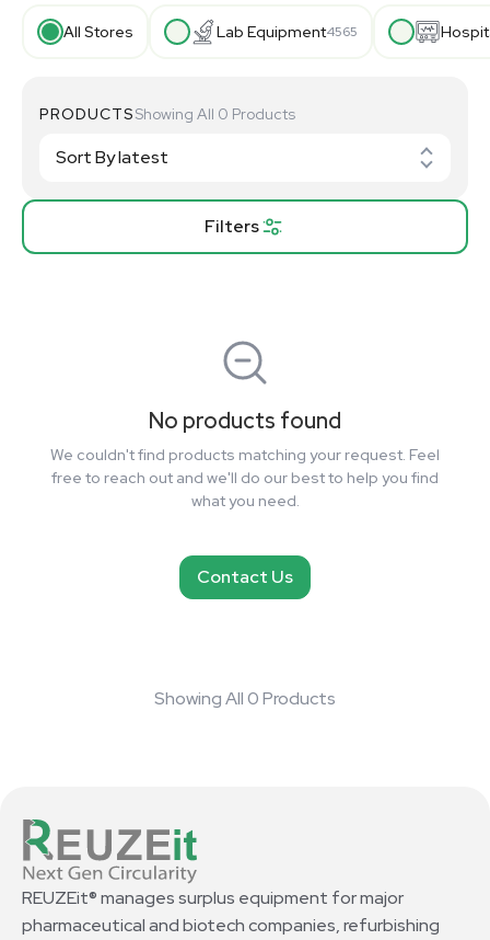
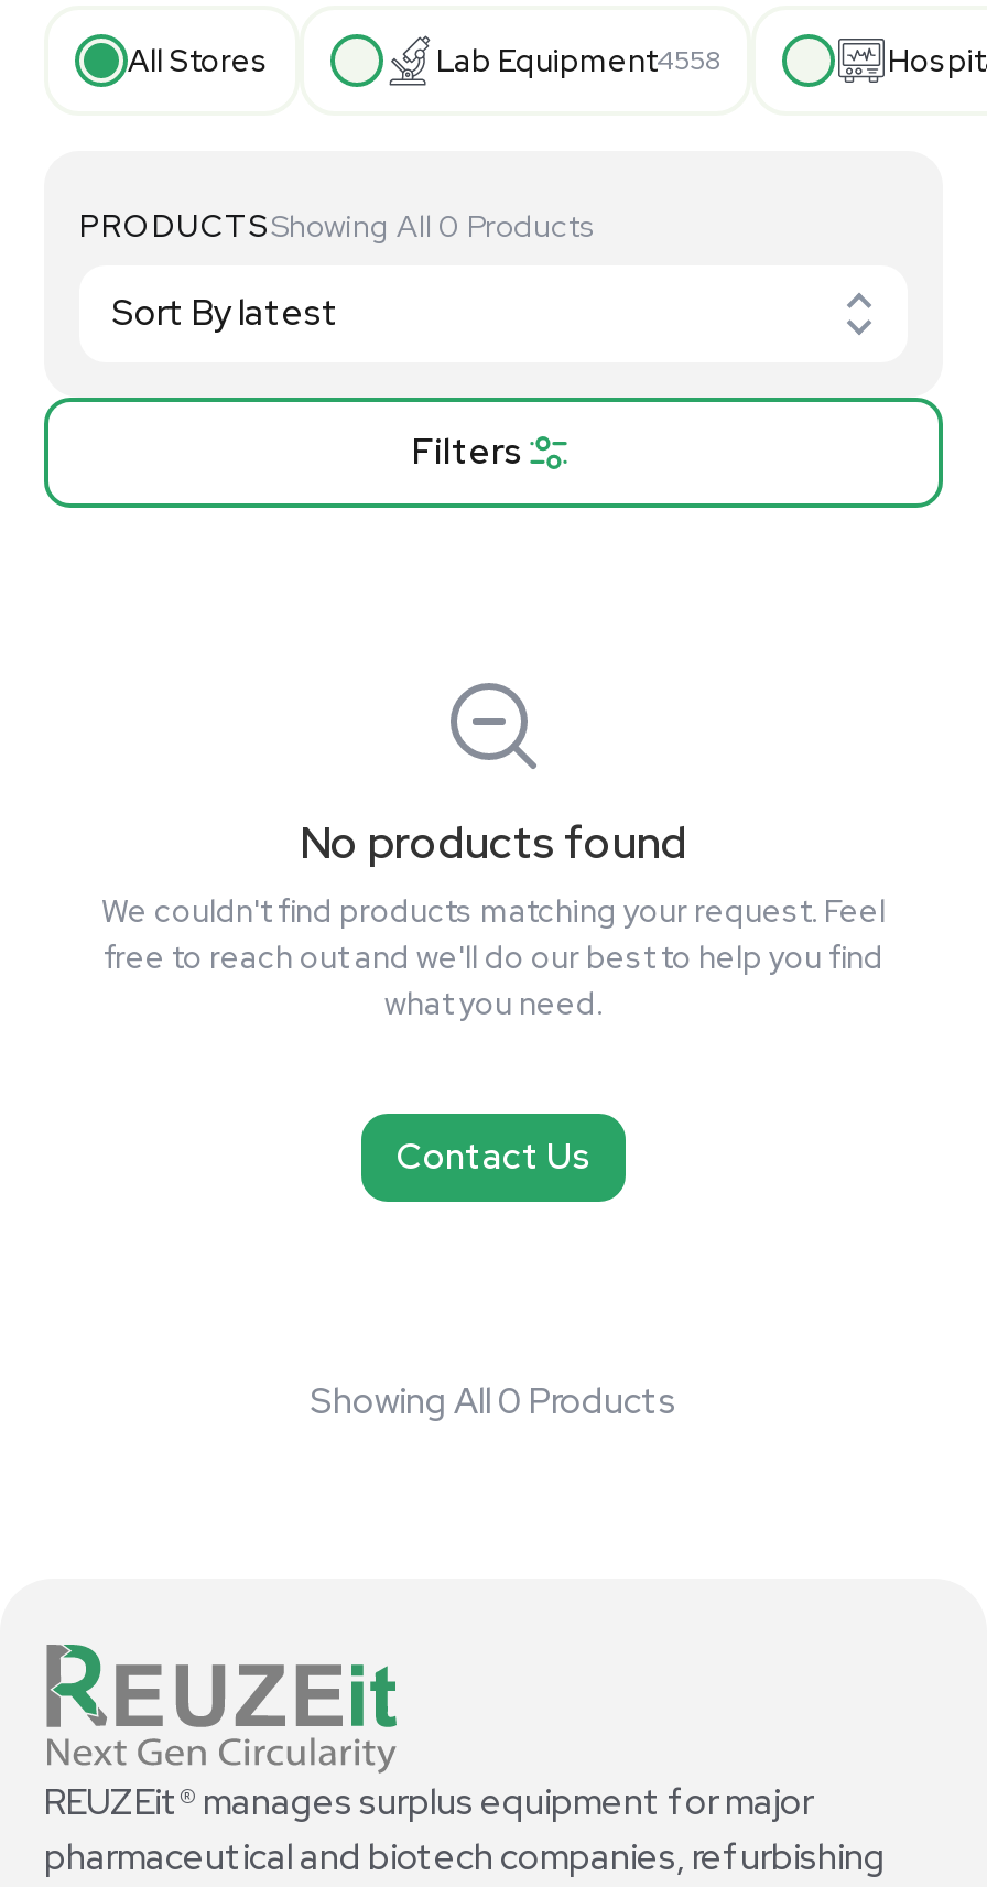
[217,22,358,42] Lab Equipment4565 -> [436,41,720,80] Lab Equipment4558

